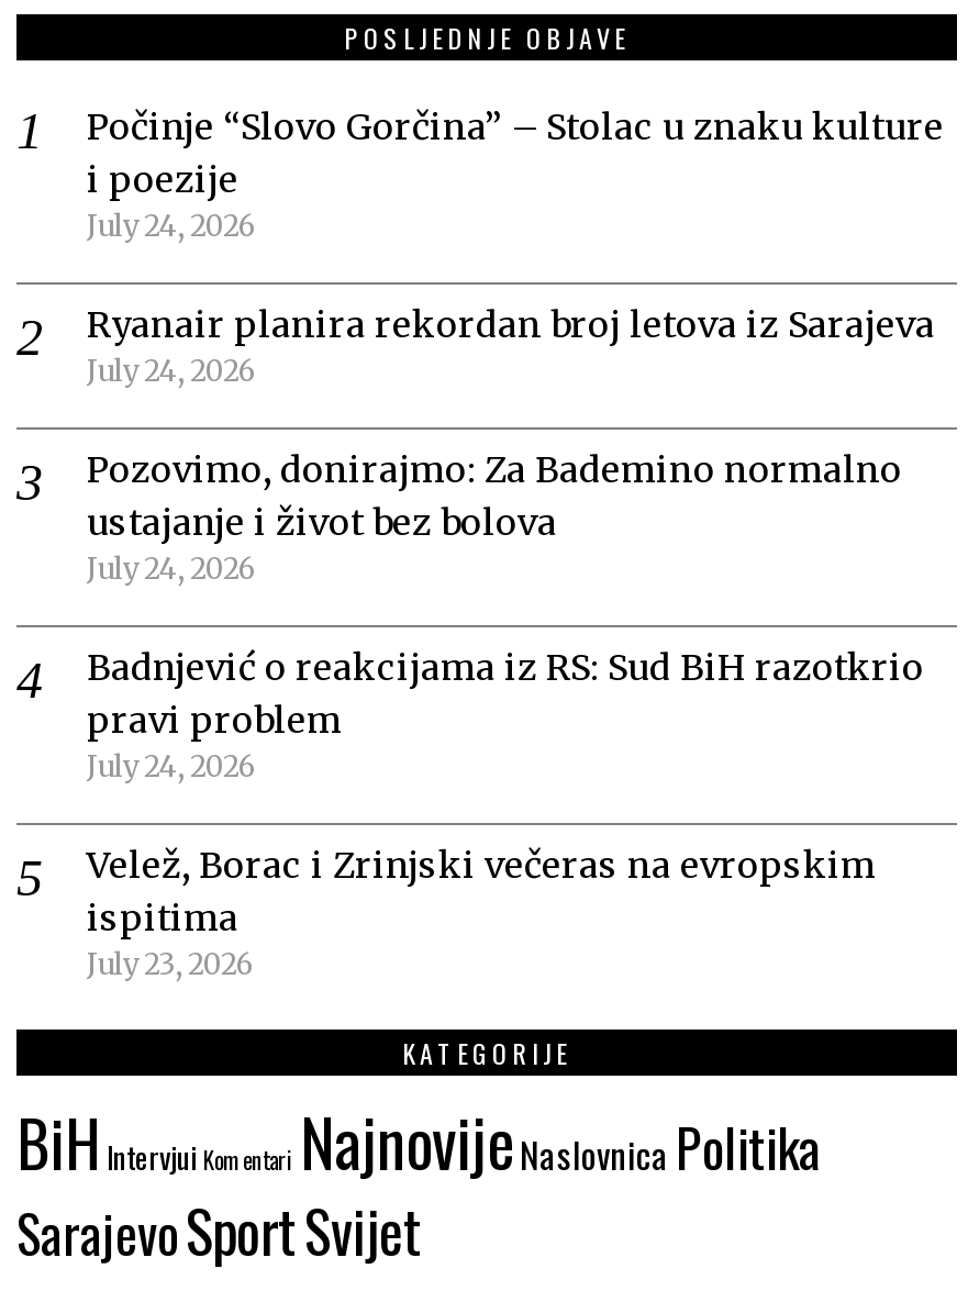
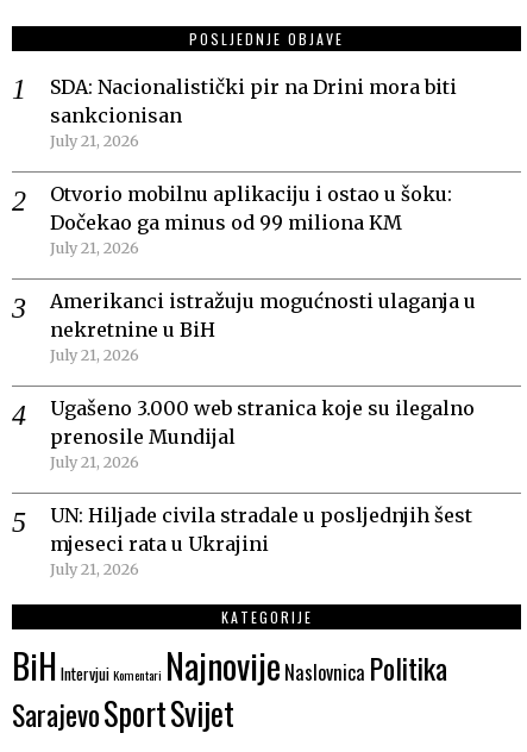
[87,105,944,244] Počinje “Slovo Gorčina” – Stolac u znaku kulture | i poezije | July 24, 2026 -> [50,76,457,151] SDA: Nacionalistički pir na Drini mora biti | sankcionisan | July 21, 2026
[87,303,935,389] Ryanair planira rekordan broj letova iz Sarajeva | July 24, 2026 -> [50,183,452,258] Otvorio mobilnu aplikaciju i ostao u šoku: | Dočekao ga minus od 99 miliona KM | July 21, 2026
[87,448,902,587] Pozovimo, donirajmo: Za Bademino normalno | ustajanje i život bez bolova | July 24, 2026 -> [50,290,476,365] Amerikanci istražuju mogućnosti ulaganja u | nekretnine u BiH | July 21, 2026
[87,646,924,784] Badnjević o reakcijama iz RS: Sud BiH razotkrio | pravi problem | July 24, 2026 -> [50,397,475,472] Ugašeno 3.000 web stranica koje su ilegalno | prenosile Mundijal | July 21, 2026
[87,844,876,982] Velež, Borac i Zrinjski večeras na evropskim | ispitima | July 23, 2026 -> [50,504,472,579] UN: Hiljade civila stradale u posljednjih šest | mjeseci rata u Ukrajini | July 21, 2026

